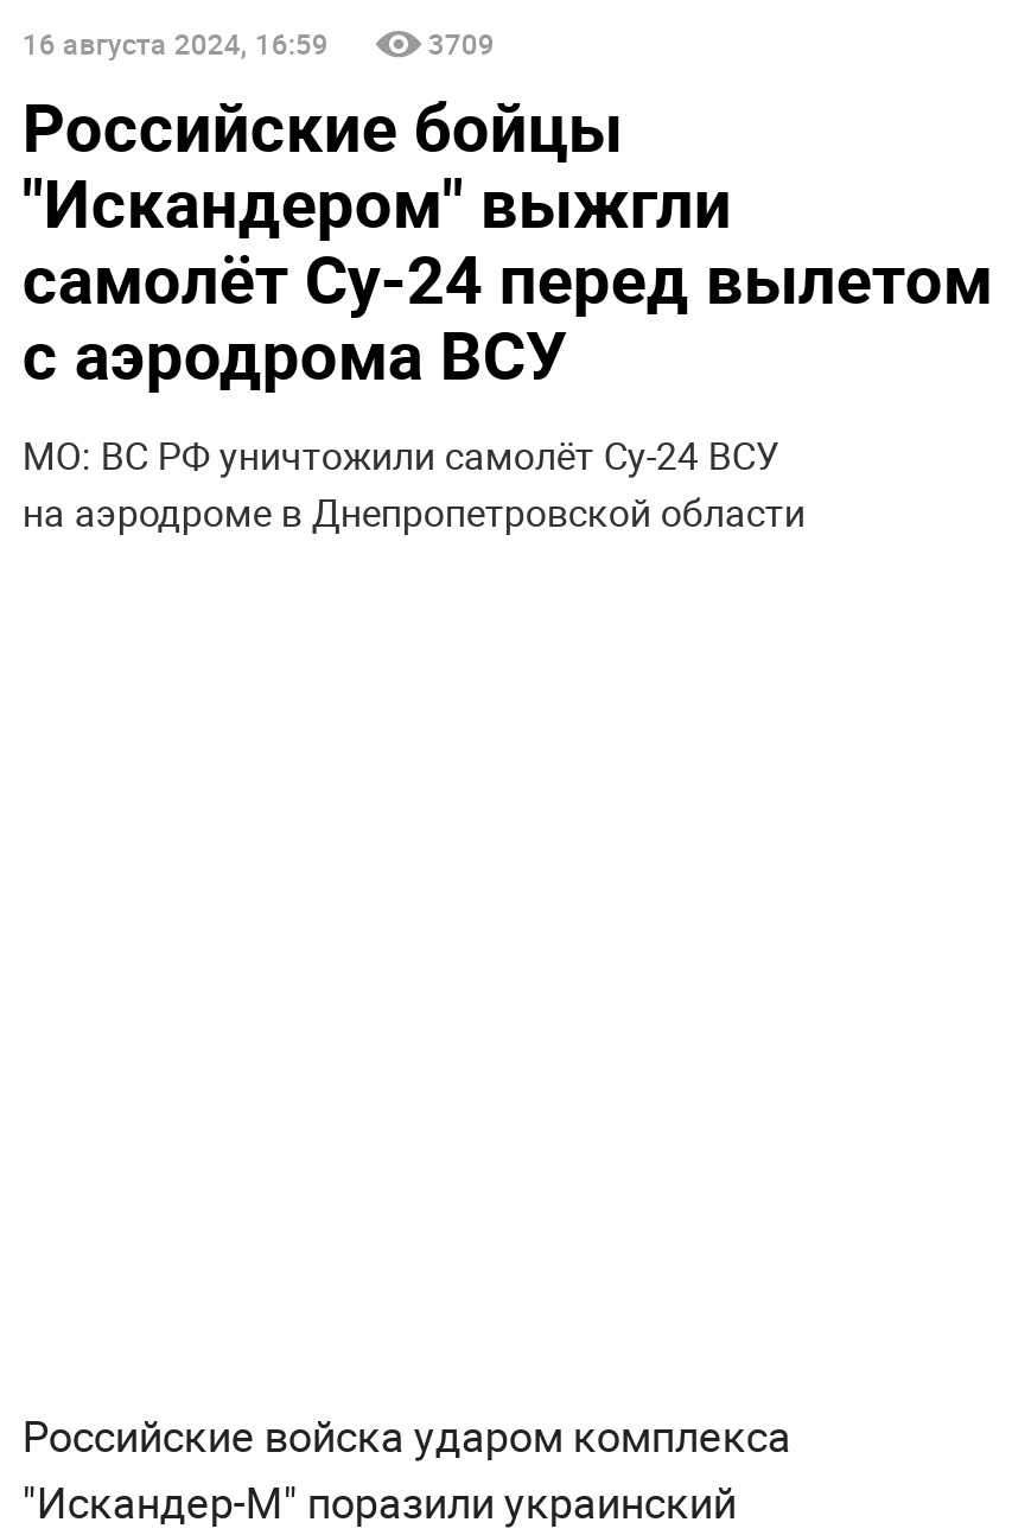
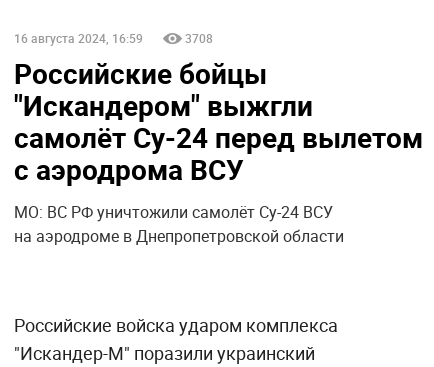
[428,23,494,61] 3709 -> [185,30,213,46] 3708

